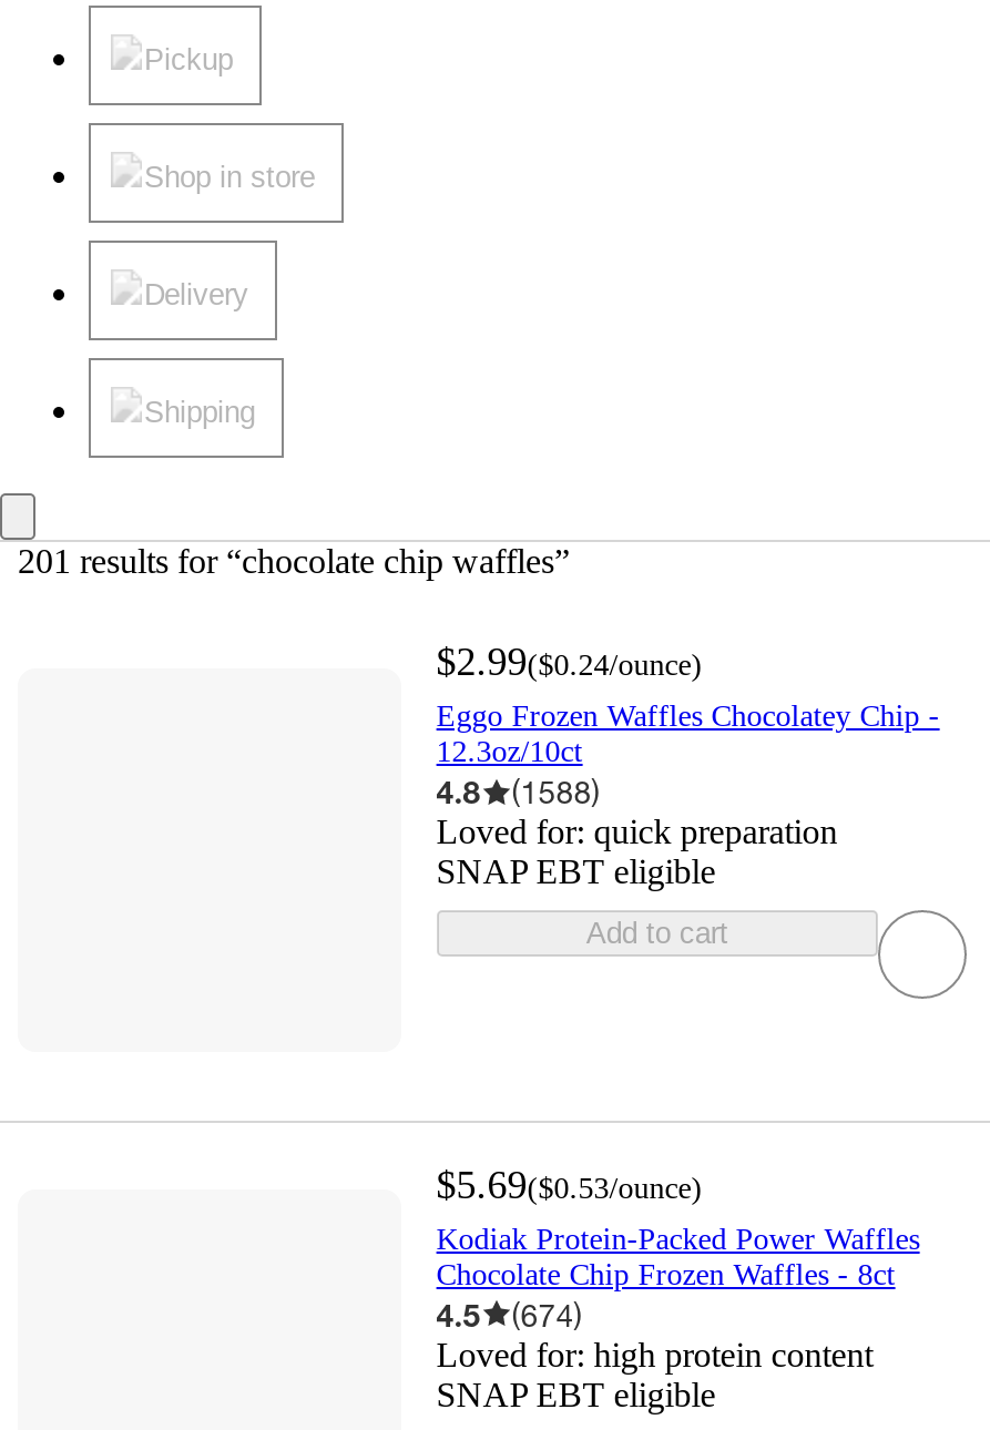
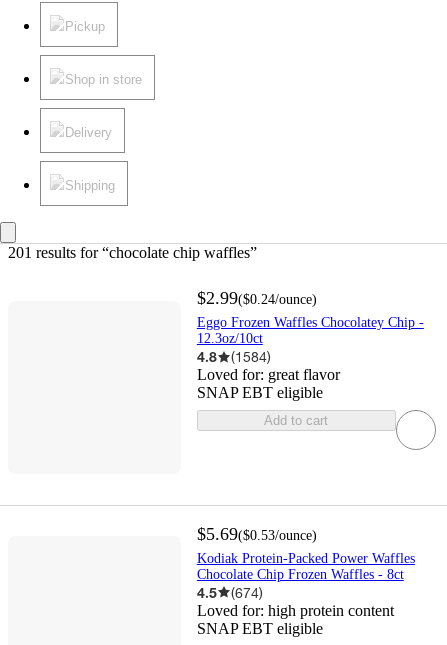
[436,774,600,811] 4.8 (1588) -> [197,348,271,365] 4.8 (1584)
[436,813,838,851] Loved for: quick preparation -> [197,366,340,383] Loved for: great flavor

